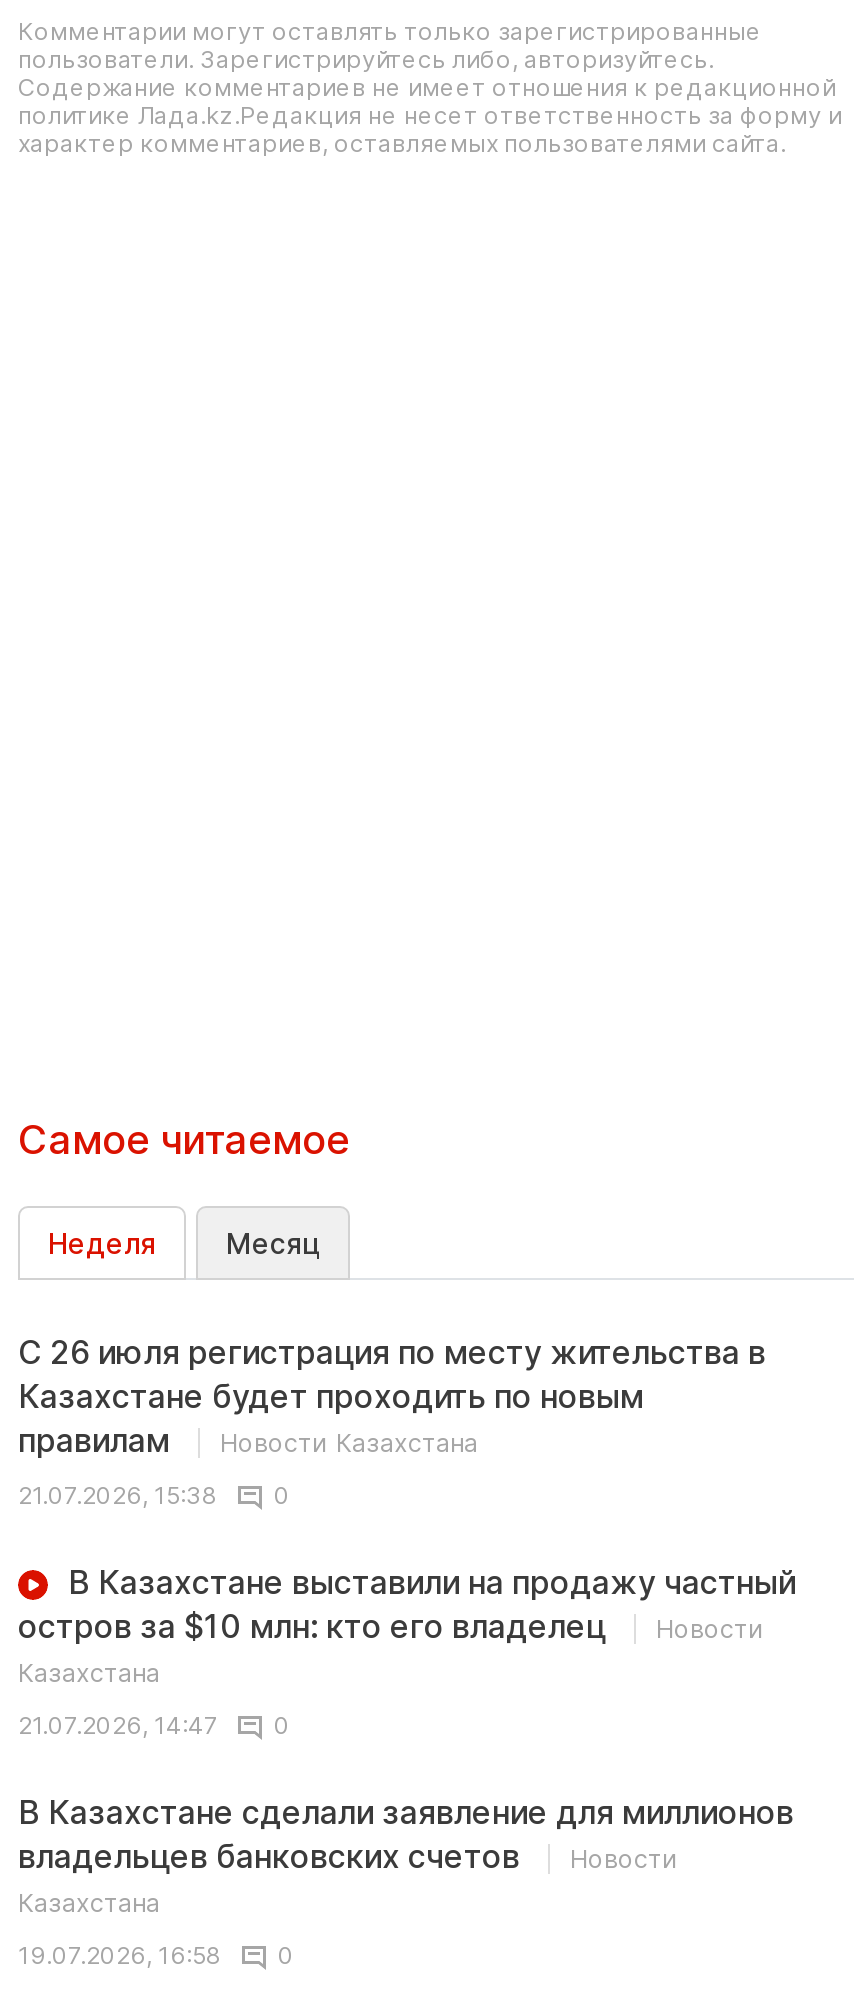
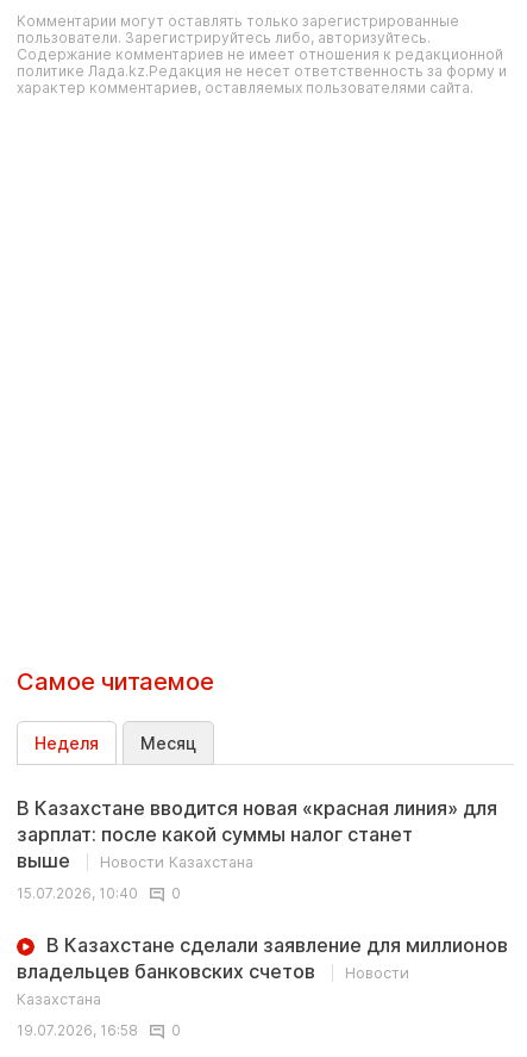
[18,1332,766,1460] С 26 июля регистрация по месту жительства в | Казахстане будет проходить по новым | правилам -> [17,796,497,872] В Казахстане вводится новая «красная линия» для | зарплат: после какой суммы налог станет | выше
[18,1480,796,1740] 21.07.2026, 15:38 | 0 | В Казахстане выставили на продажу частный | остров за $10 млн: кто его владелец | Новости | Казахстана | 21.07.2026, 14:47 -> [17,884,138,902] 15.07.2026, 10:40

